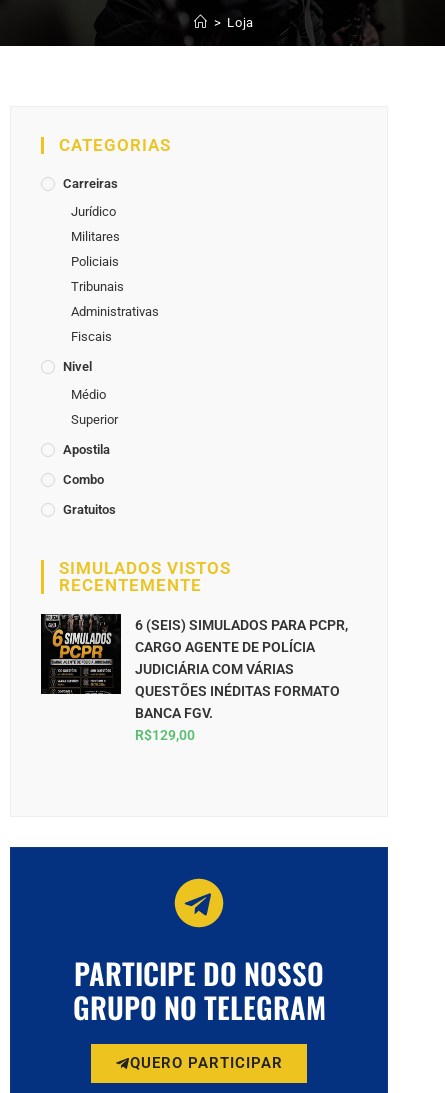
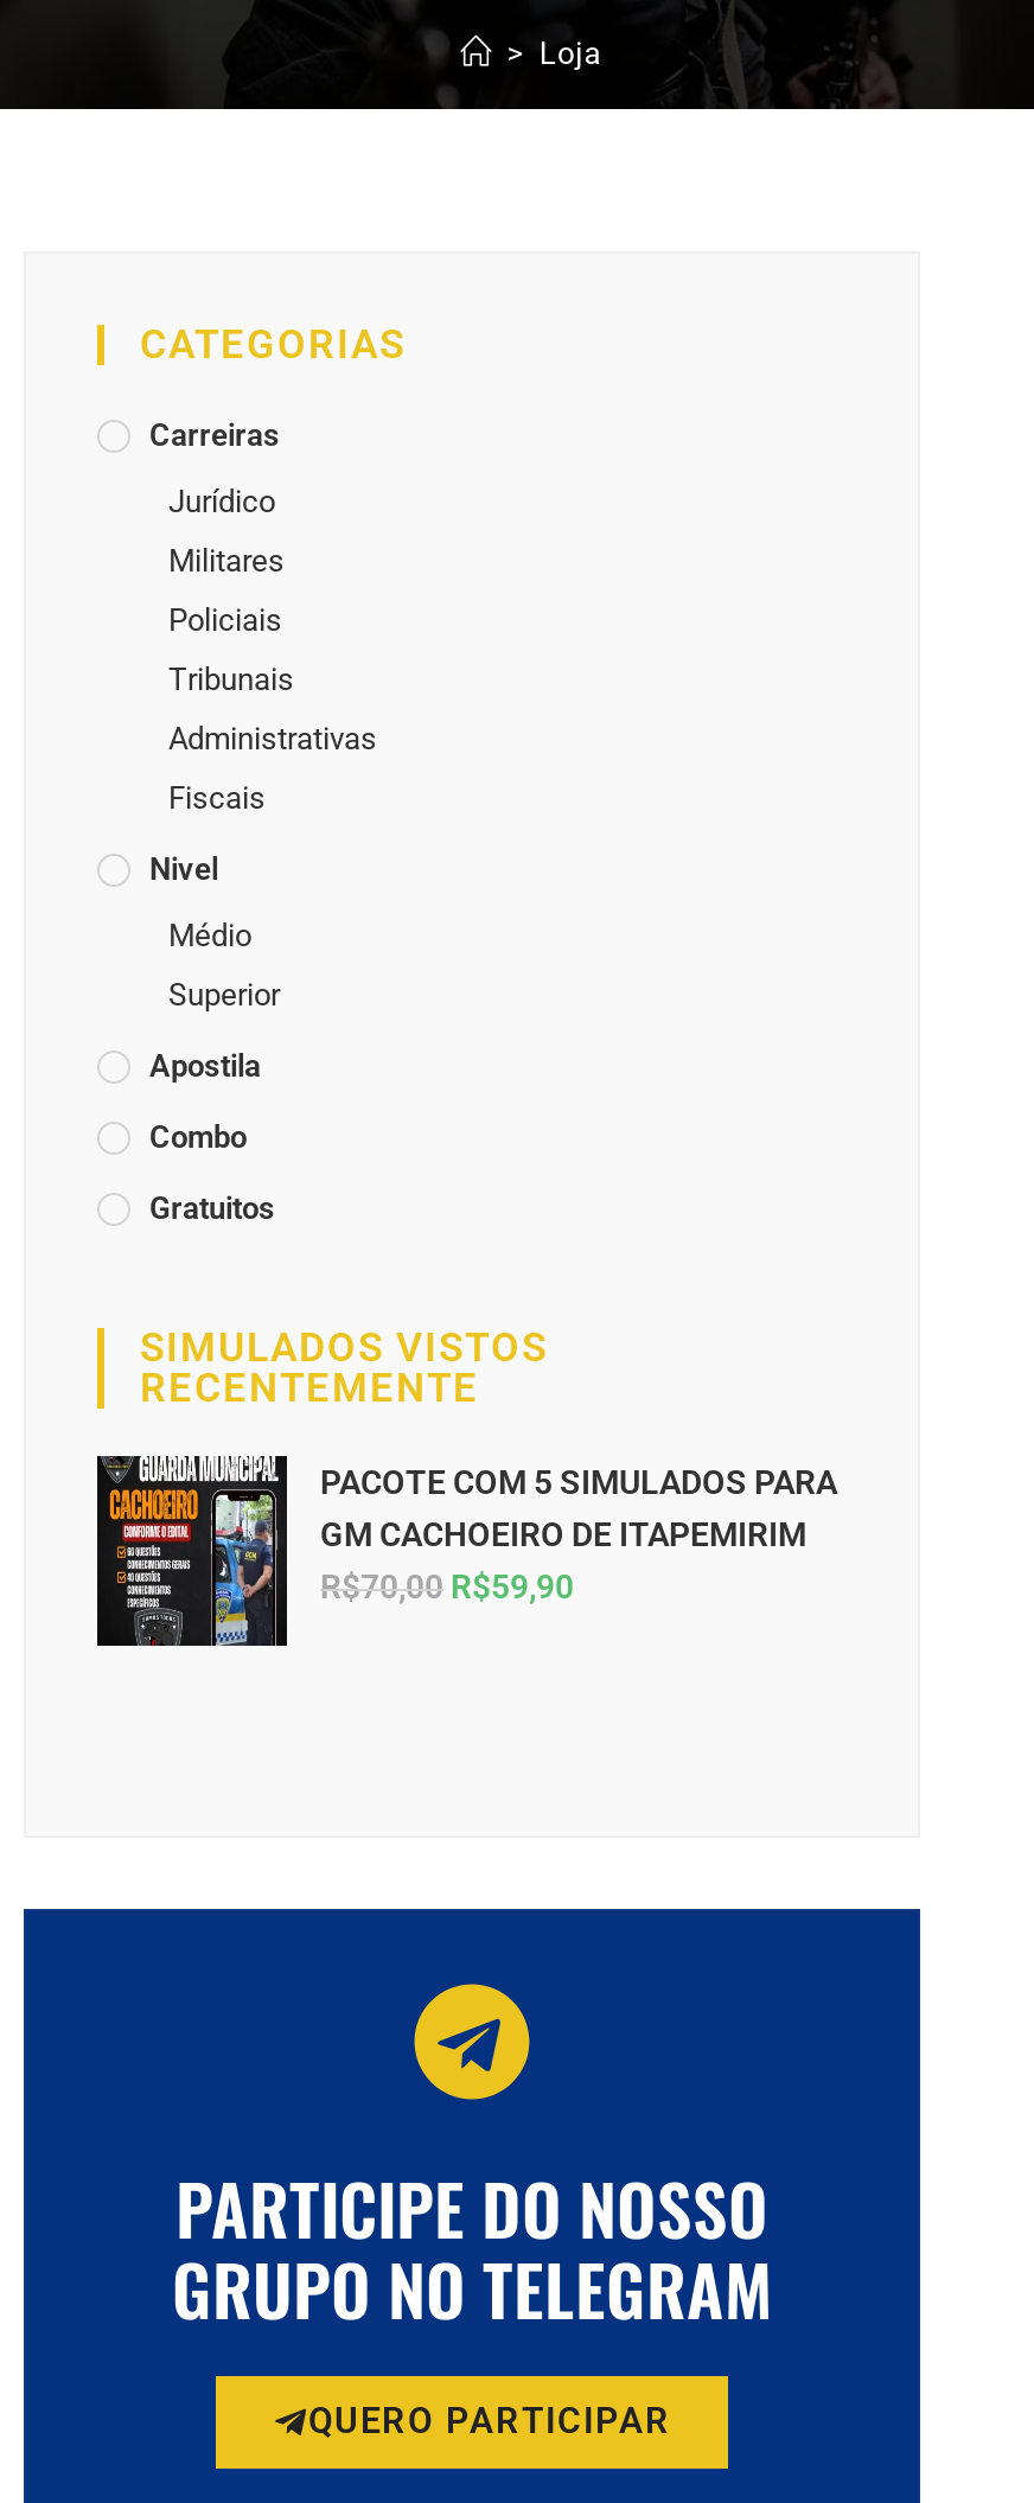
[46,613,348,743] [image] | 6 (SEIS) SIMULADOS PARA PCPR, | CARGO AGENTE DE POLÍCIA | JUDICIÁRIA COM VÁRIAS | QUESTÕES INÉDITAS FORMATO | BANCA FGV. | R$129,00 -> [107,1456,837,1646] [image] | PACOTE COM 5 SIMULADOS PARA | GM CACHOEIRO DE ITAPEMIRIM | R$70,00 R$59,90

